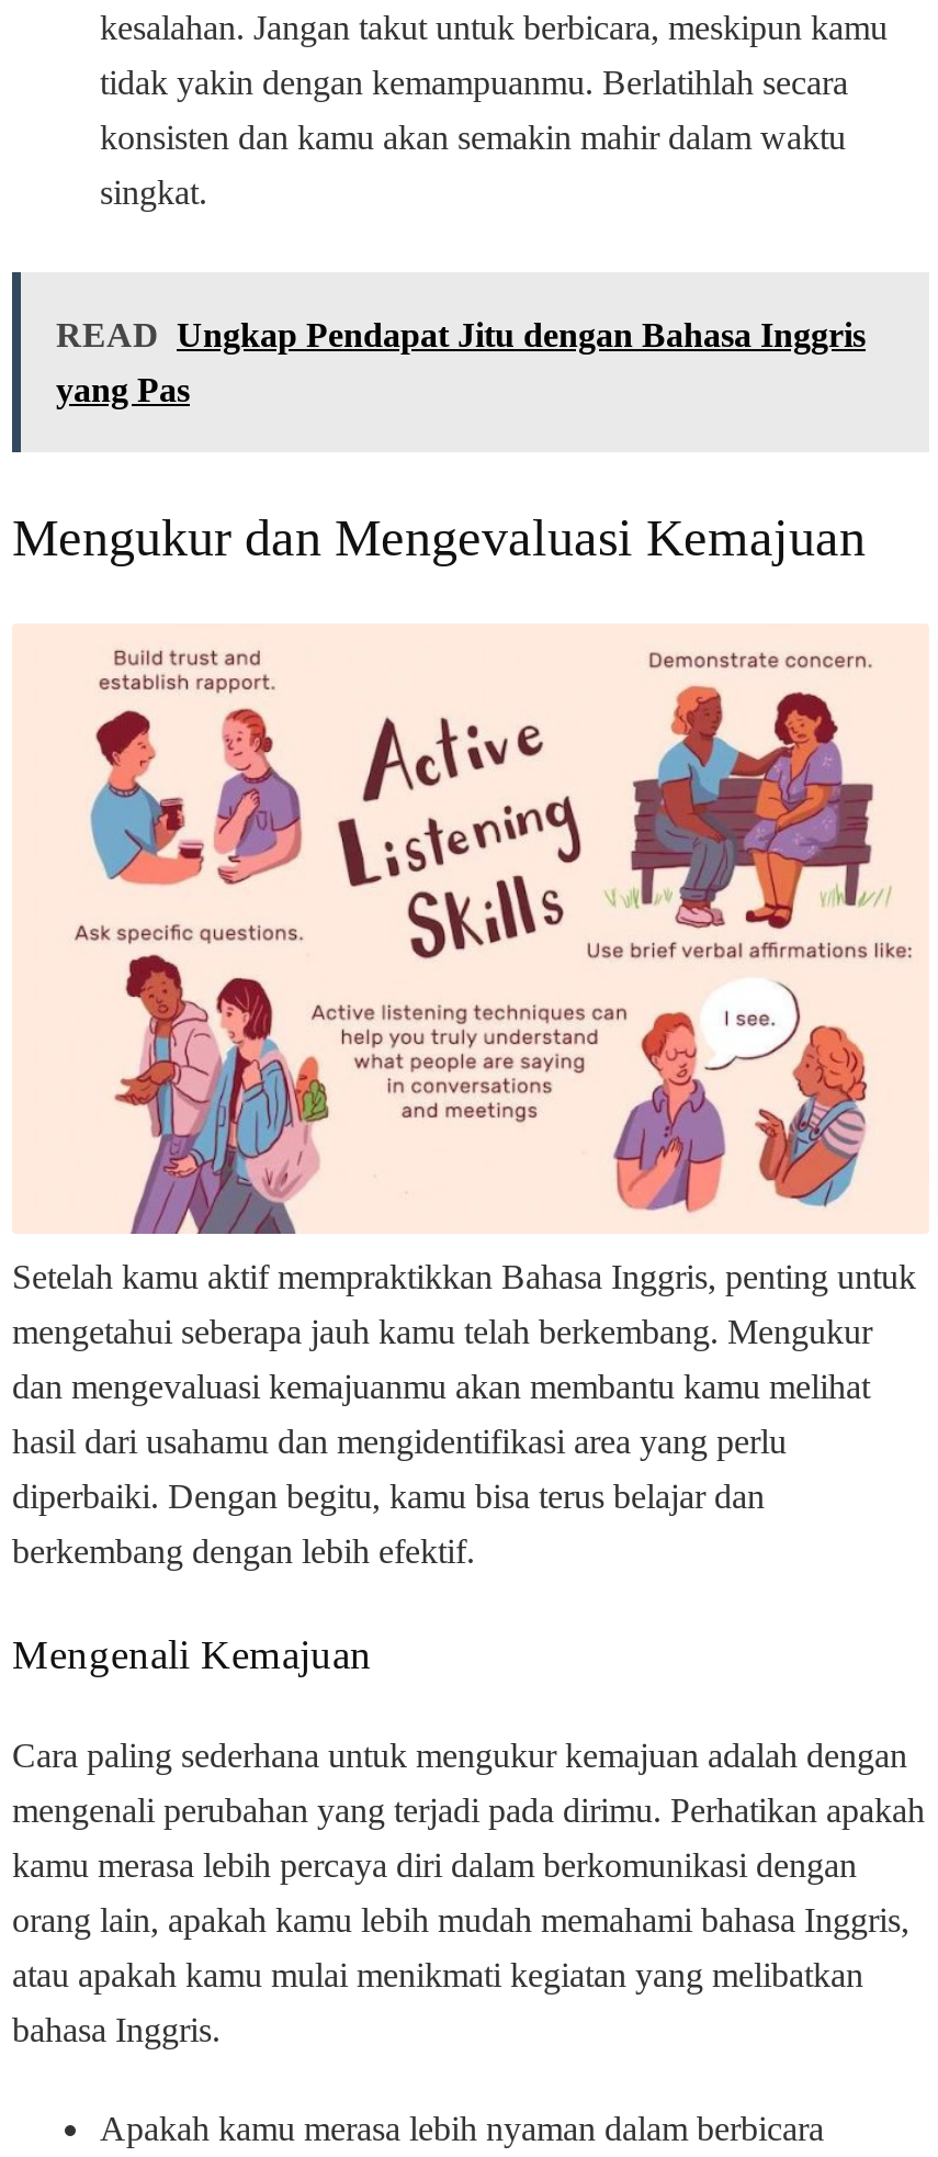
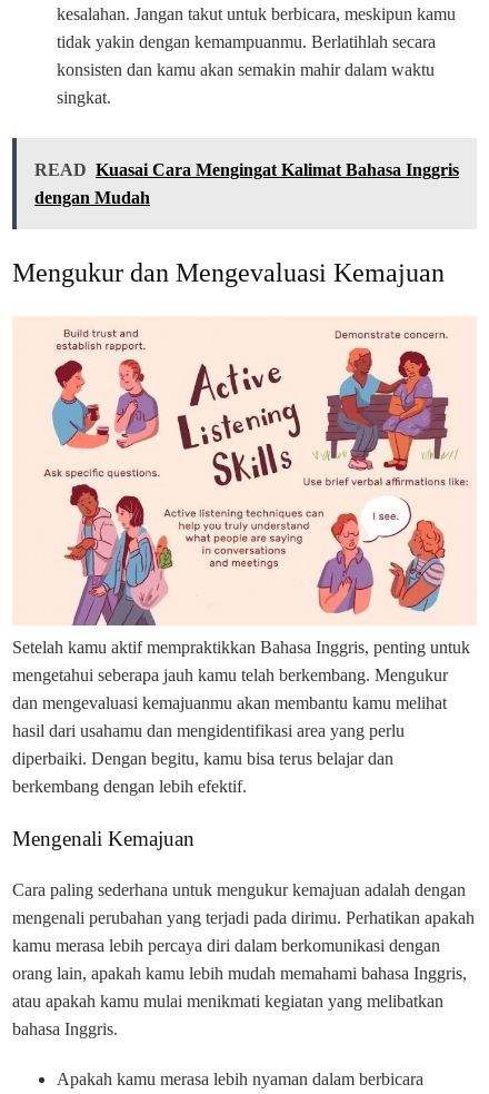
[56,316,866,354] READ Ungkap Pendapat Jitu dengan Bahasa Inggris -> [34,160,459,179] READ Kuasai Cara Mengingat Kalimat Bahasa Inggris
[56,371,190,409] yang Pas -> [34,188,150,207] dengan Mudah

